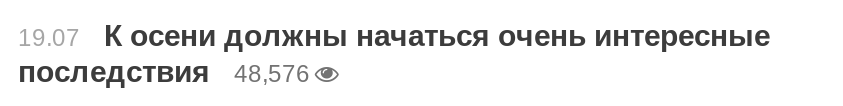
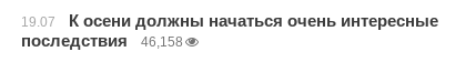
[18,53,310,87] последствия 48,576 -> [21,31,183,49] последствия 46,158

